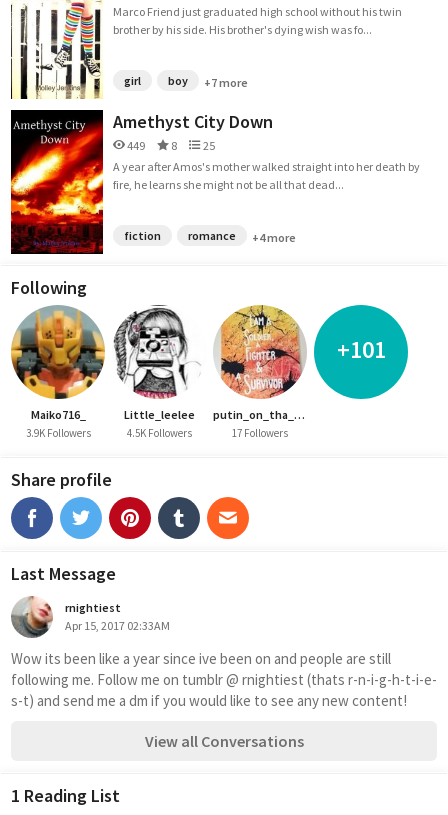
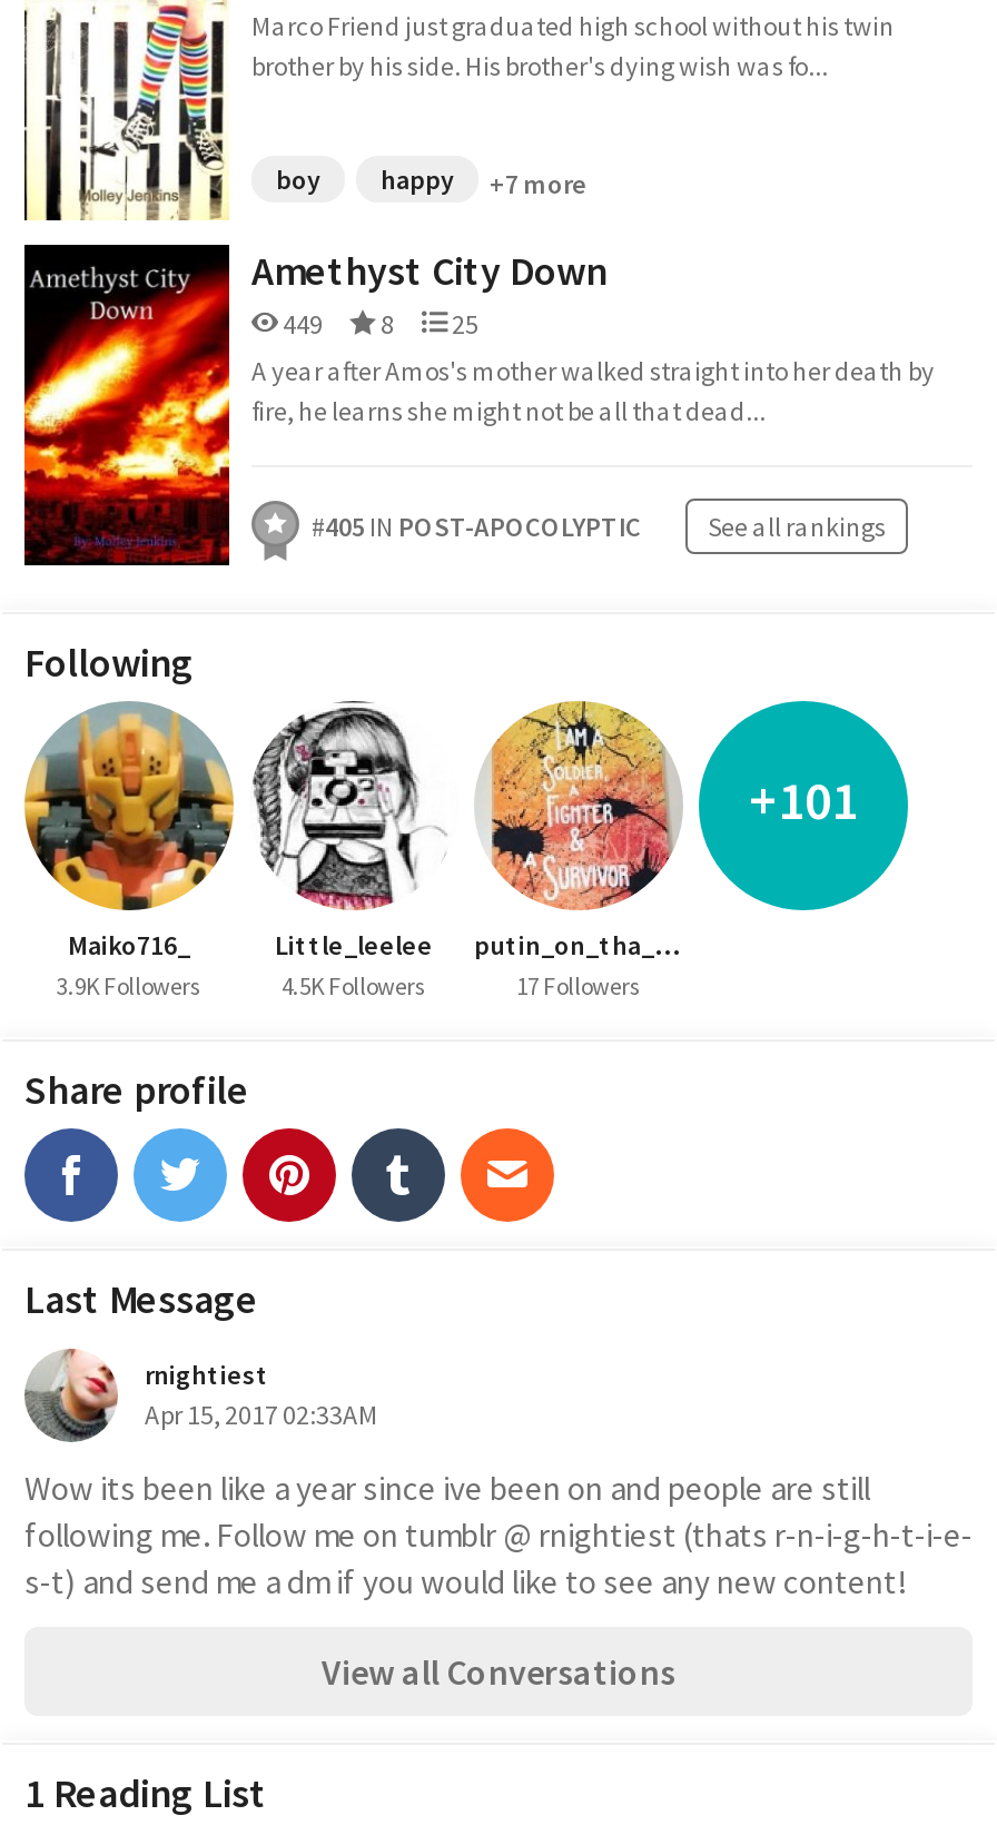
[124,73,141,88] girl -> none
none -> [381,162,454,196] happy
[124,228,296,245] fiction | romance | +4 more -> [312,510,886,543] #405 IN POST-APOCOLYPTIC | See all rankings

